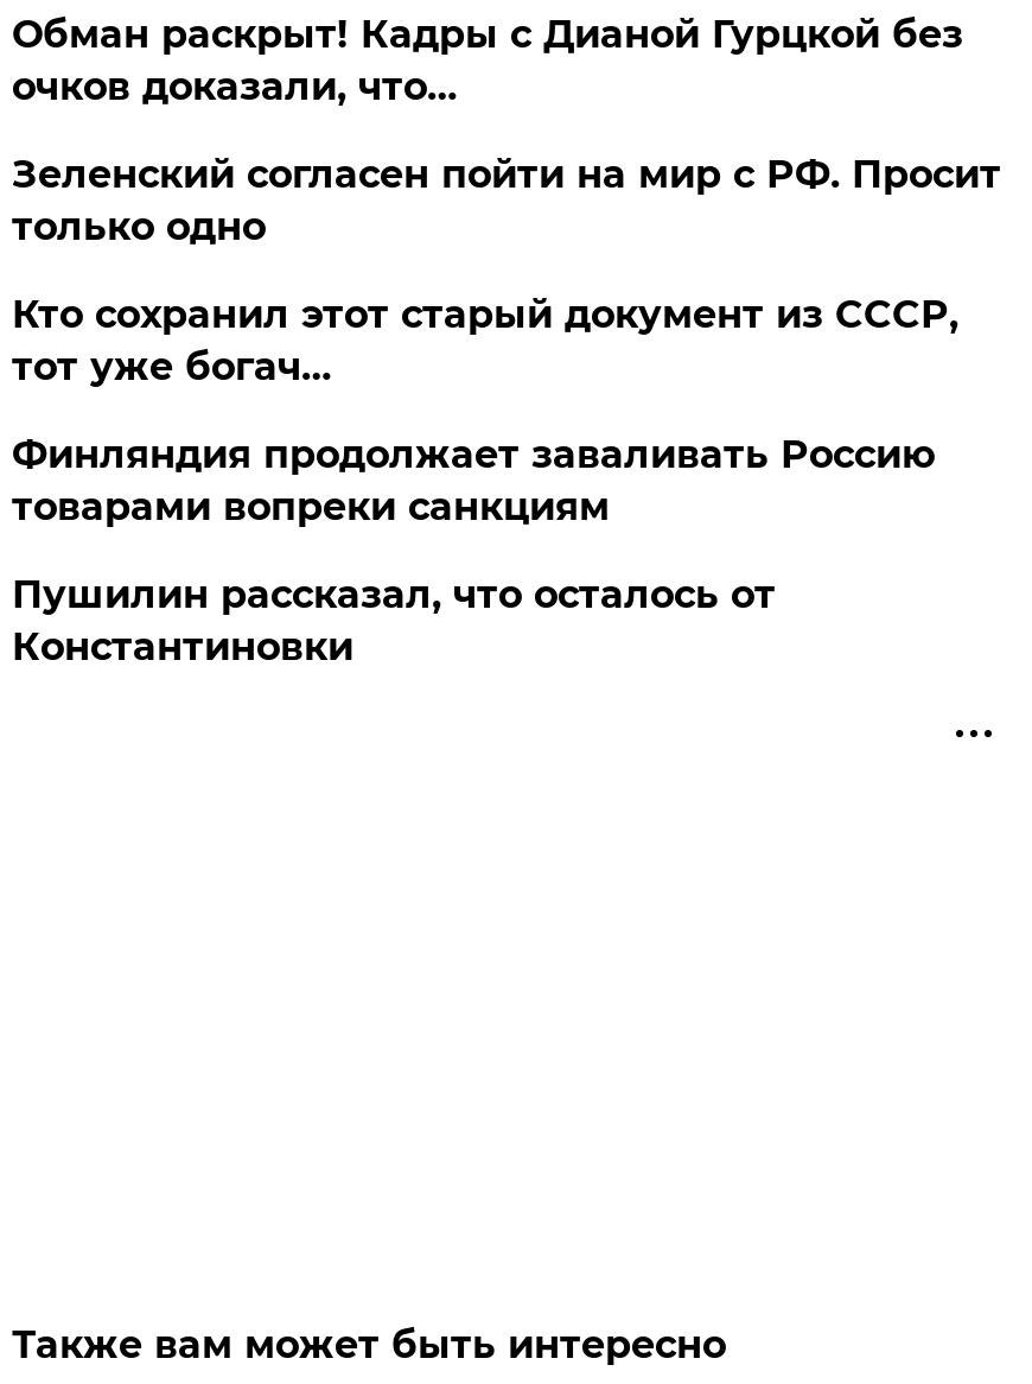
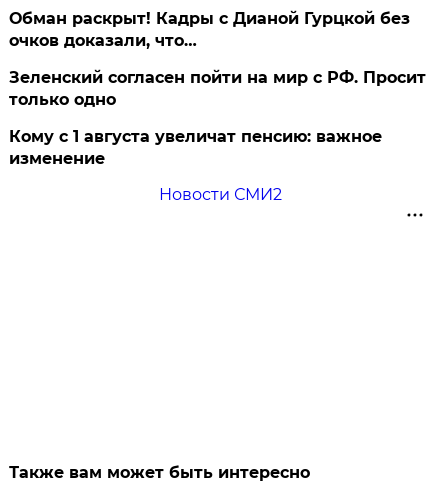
[12,292,958,669] Кто сохранил этот старый документ из СССР, | тот уже богач… | Финляндия продолжает заваливать Россию | товарами вопреки санкциям | Пушилин рассказал, что осталось от | Константиновки -> [9,127,382,204] Кому с 1 августа увеличат пенсию: важное | изменение | Новости СМИ2

